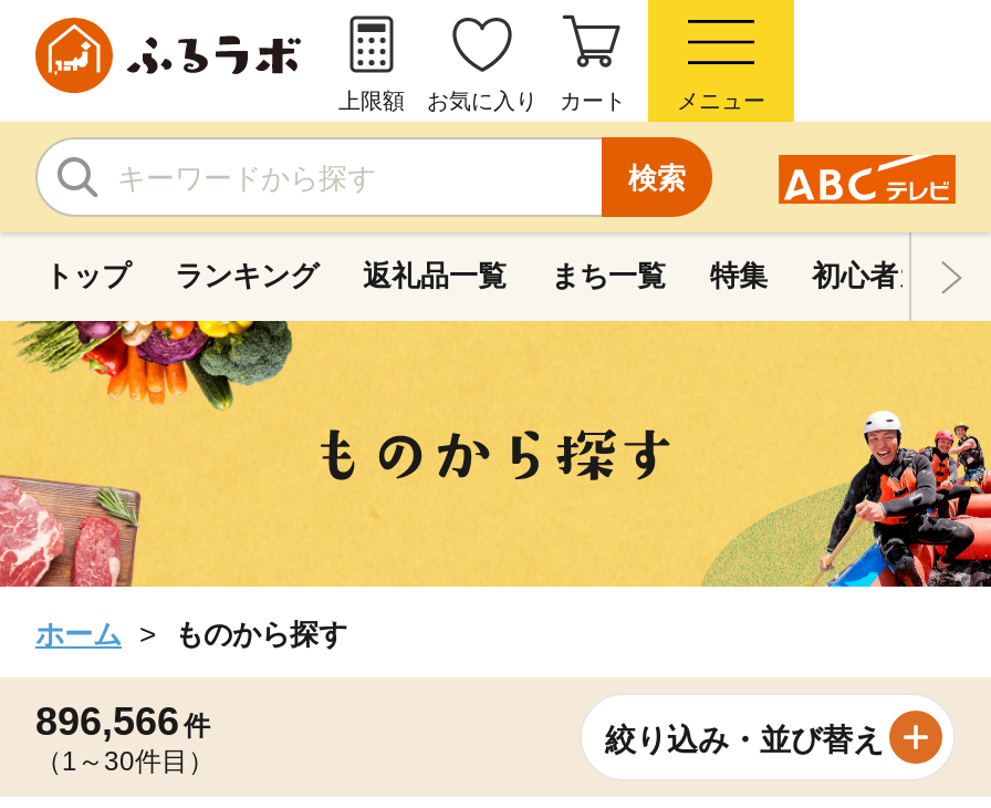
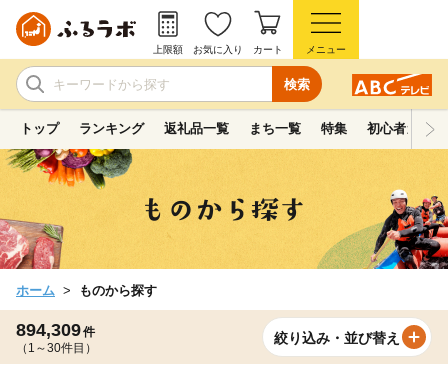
[35,700,210,744] 896,566 件 -> [16,320,95,340] 894,309 件

